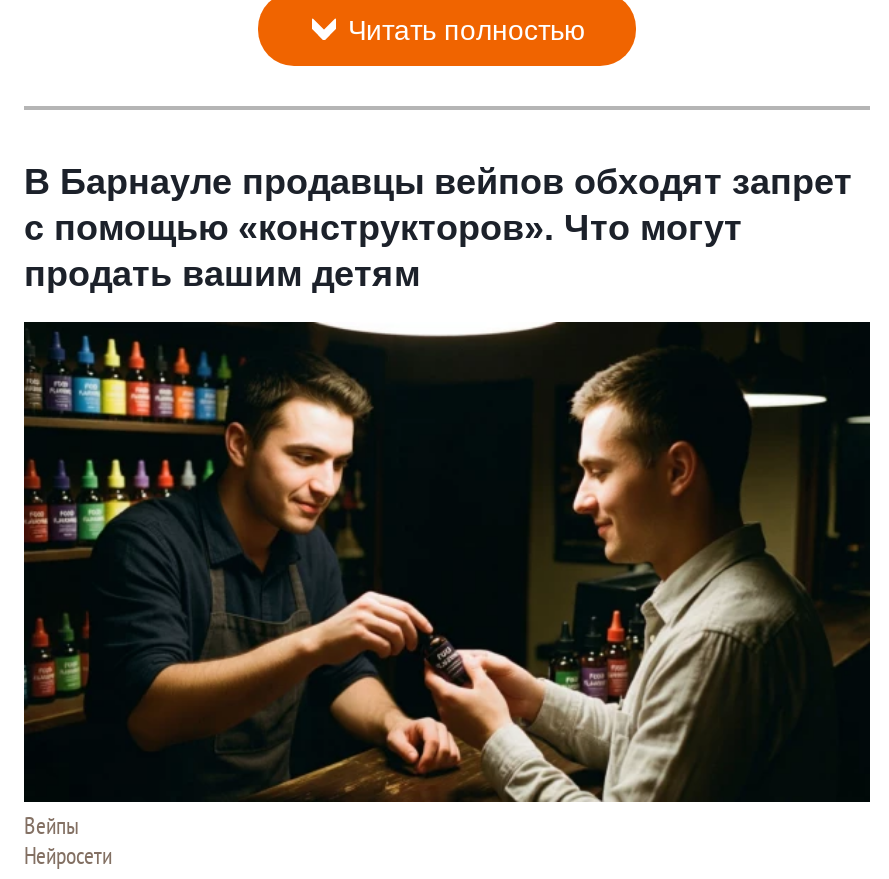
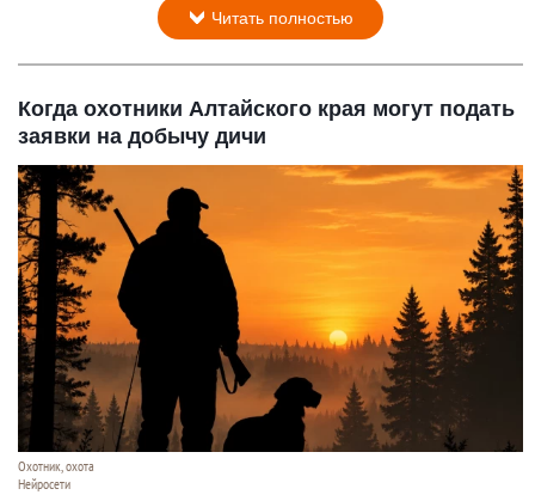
[24,163,852,295] В Барнауле продавцы вейпов обходят запрет | с помощью «конструкторов». Что могут | продать вашим детям -> [18,97,515,149] Когда охотники Алтайского края могут подать | заявки на добычу дичи
[22,320,872,840] [image] | Вейпы -> [17,164,524,475] [image] | Охотник, охота

